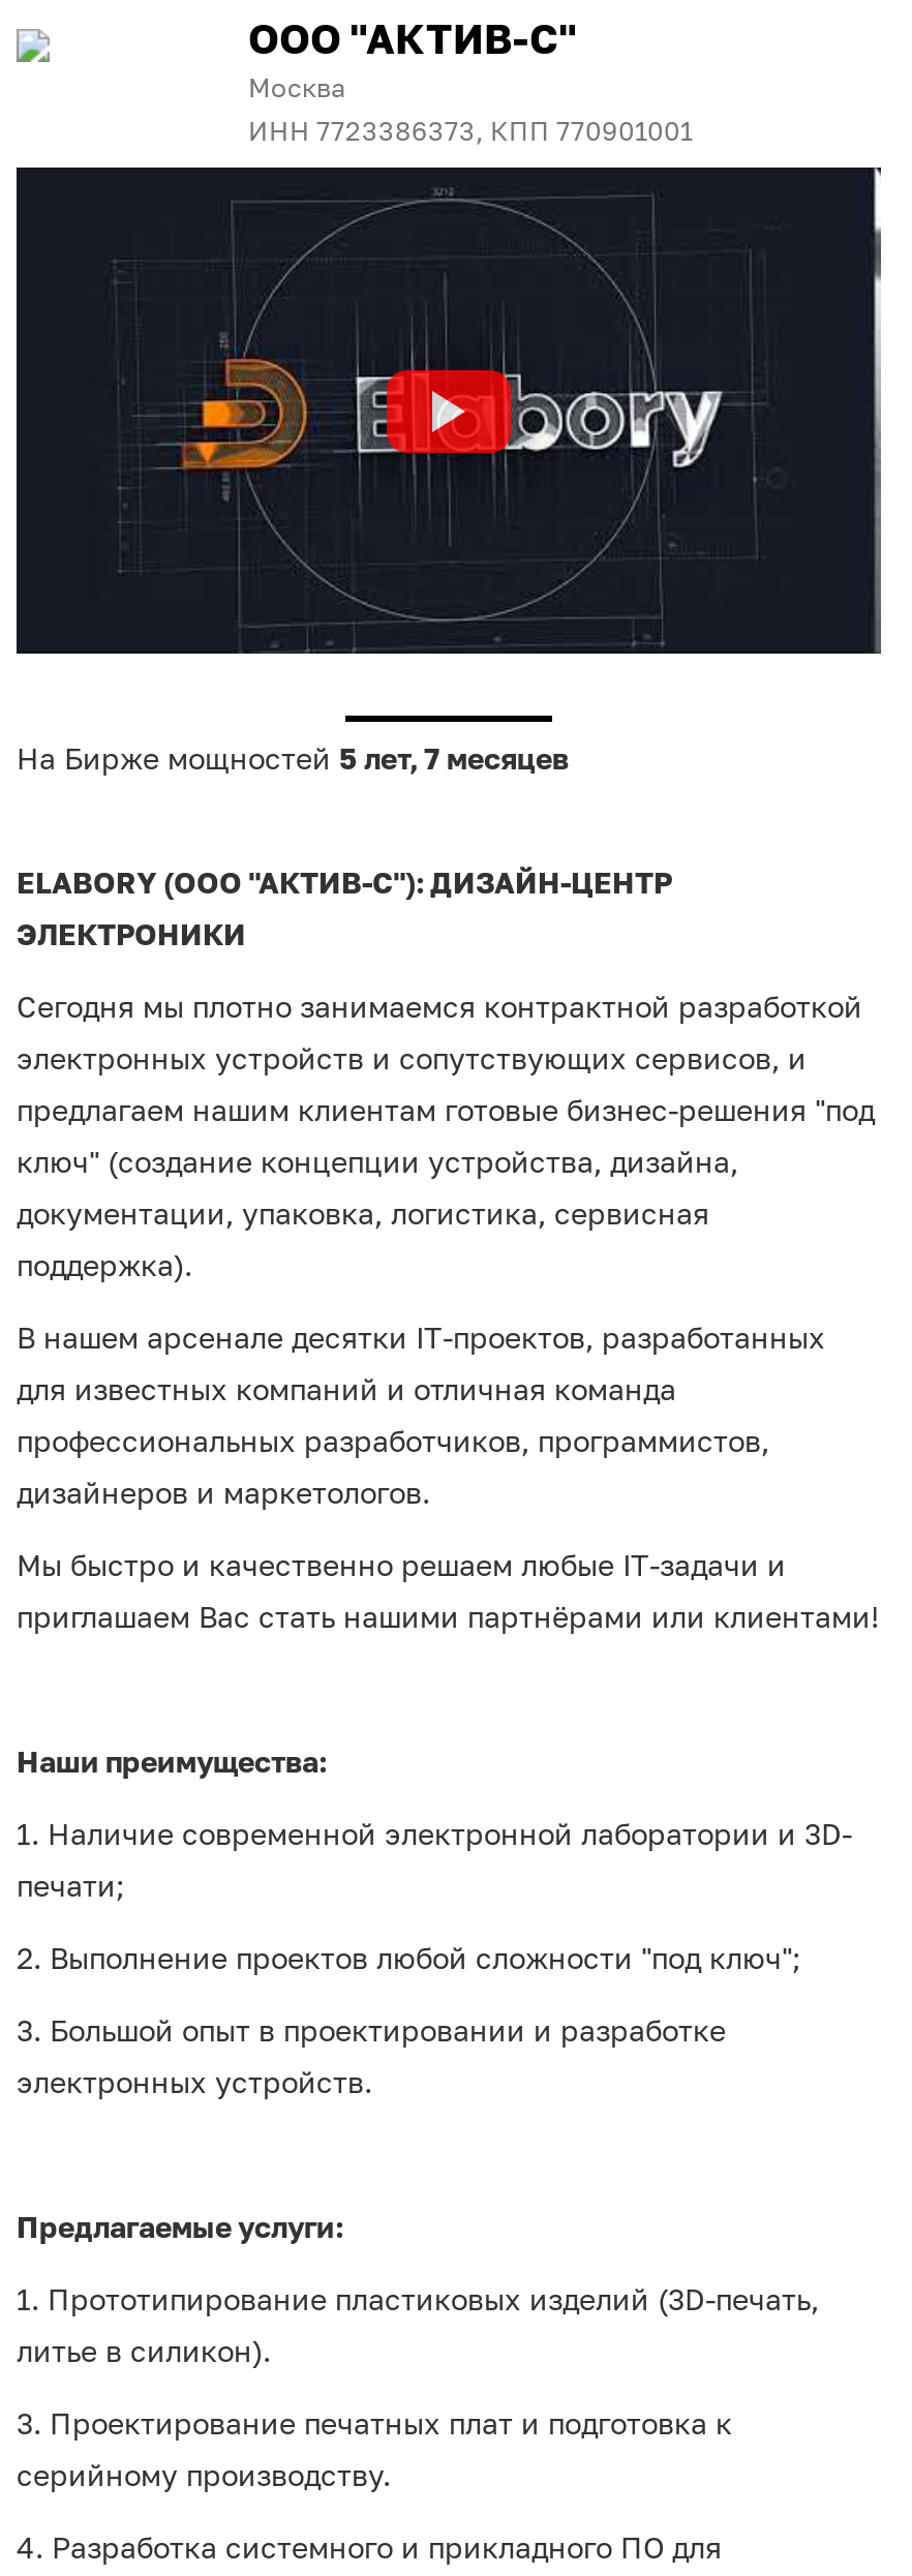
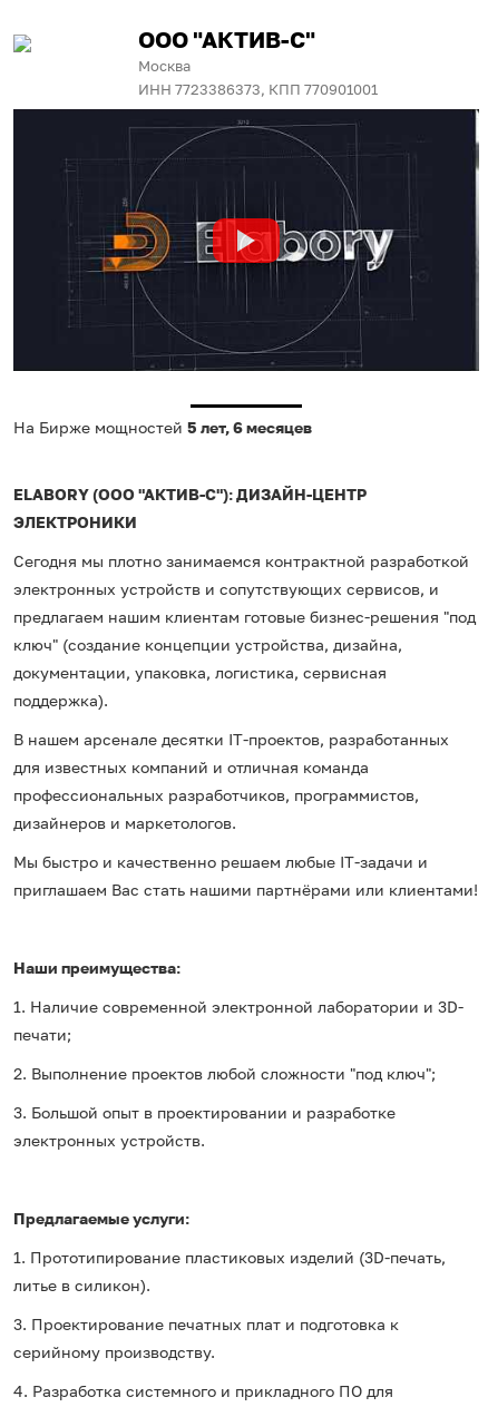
[17,741,569,776] На Бирже мощностей 5 лет, 7 месяцев -> [13,418,312,437] На Бирже мощностей 5 лет, 6 месяцев

